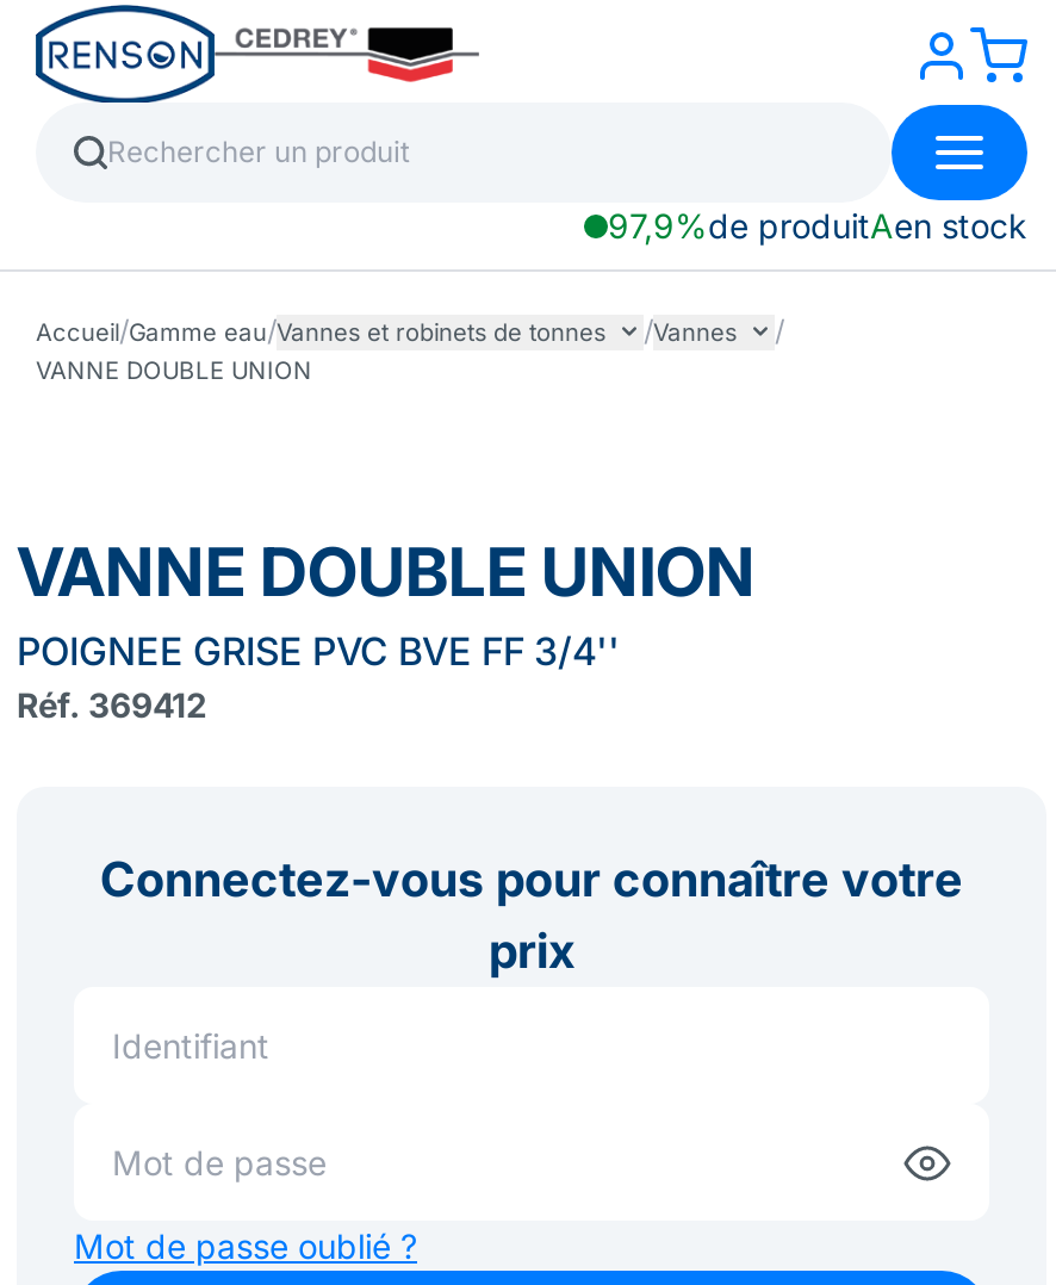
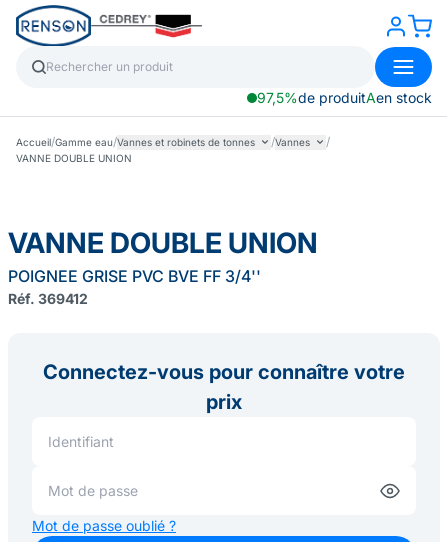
[608,205,1027,246] 97,9%de produitAen stock -> [257,89,432,106] 97,5%de produitAen stock

